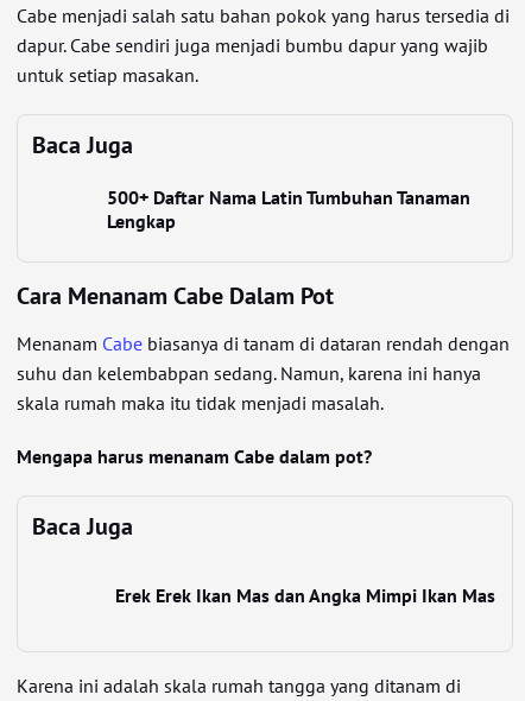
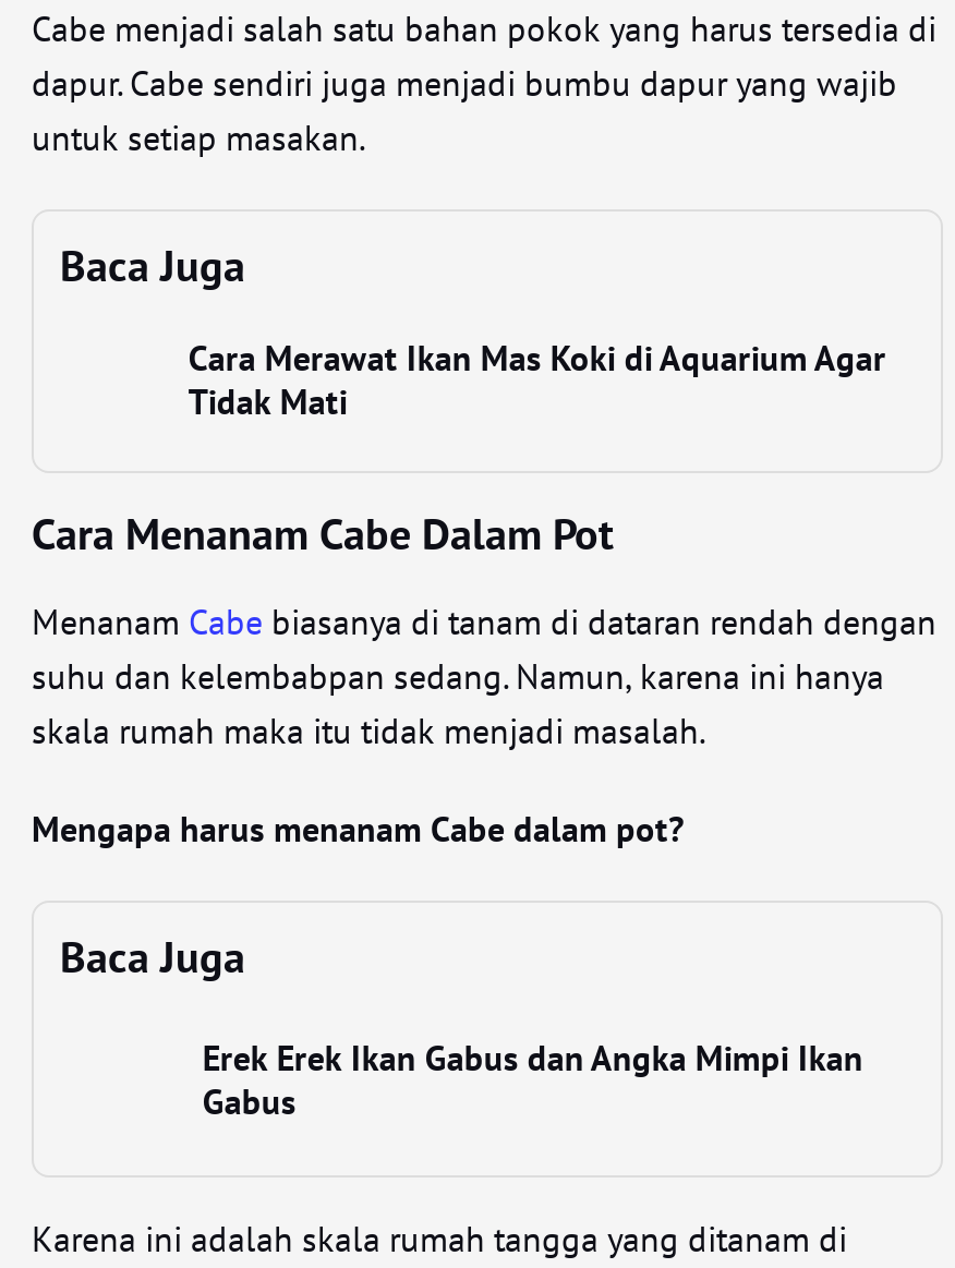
[106,186,470,233] 500+ Daftar Nama Latin Tumbuhan Tanaman | Lengkap -> [188,337,886,424] Cara Merawat Ikan Mas Koki di Aquarium Agar | Tidak Mati
[115,583,495,607] Erek Erek Ikan Mas dan Angka Mimpi Ikan Mas -> [202,1035,863,1122] Erek Erek Ikan Gabus dan Angka Mimpi Ikan | Gabus

